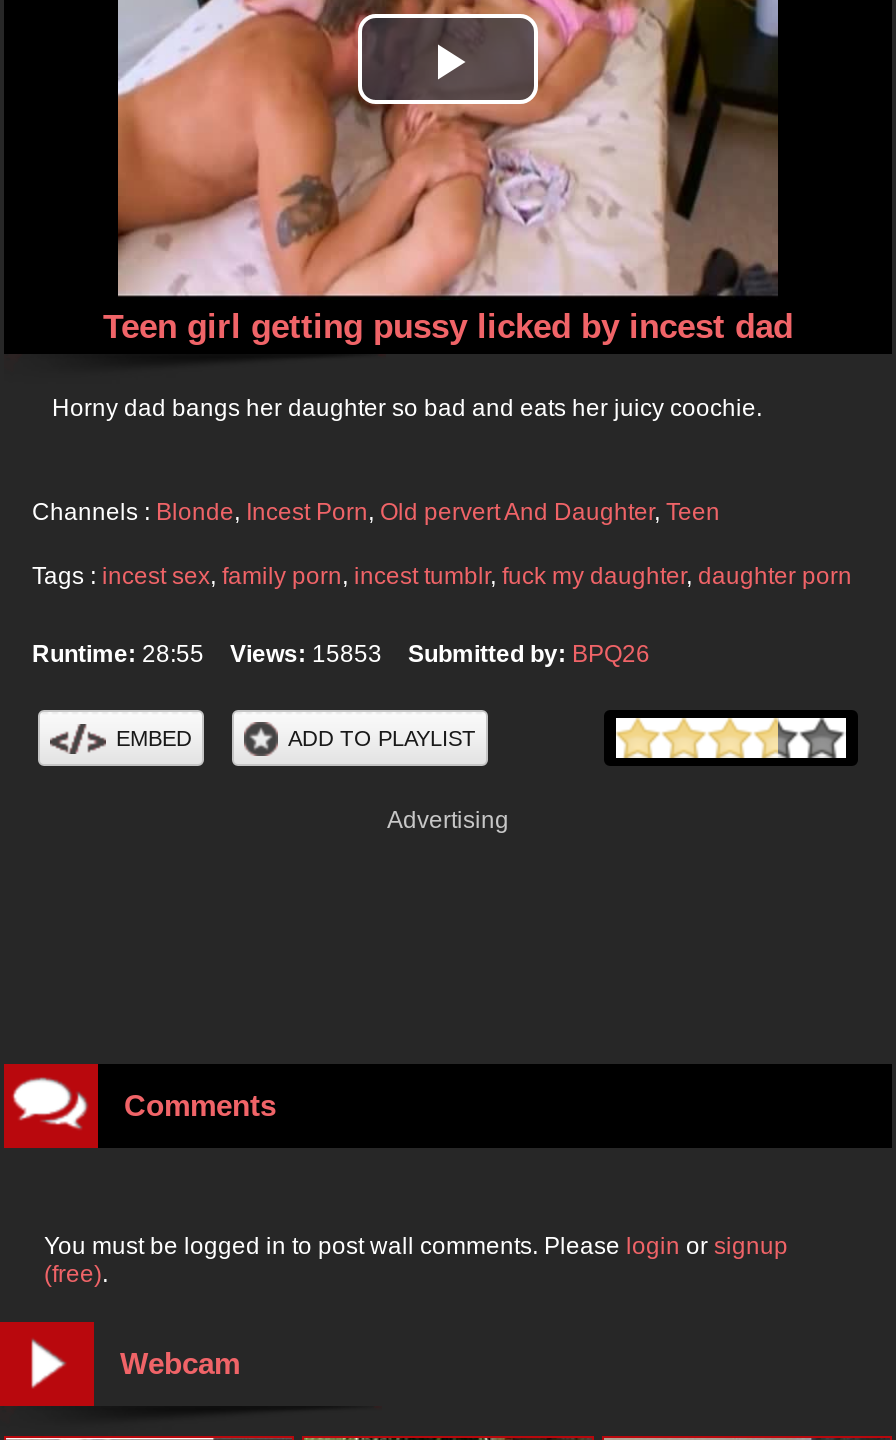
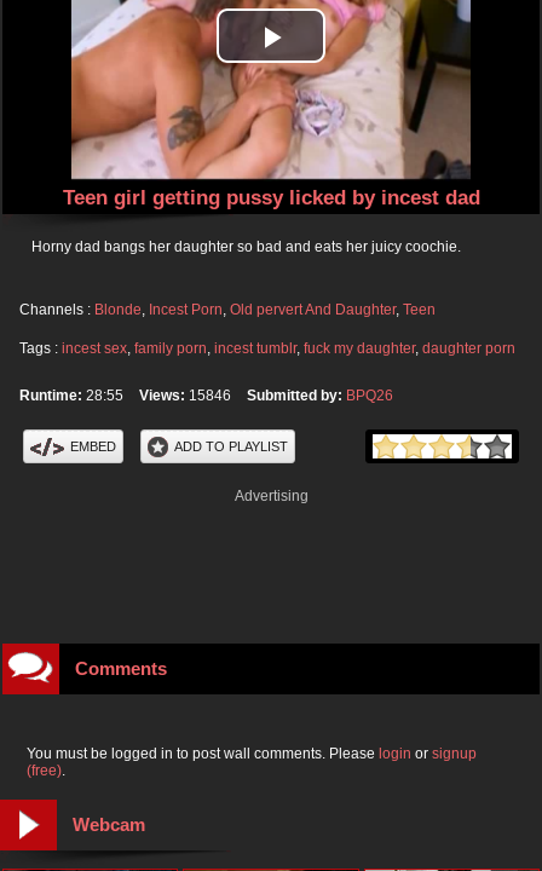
[32,640,650,668] Runtime: 28:55 Views: 15853 Submitted by: BPQ26 -> [19,387,393,404] Runtime: 28:55 Views: 15846 Submitted by: BPQ26

